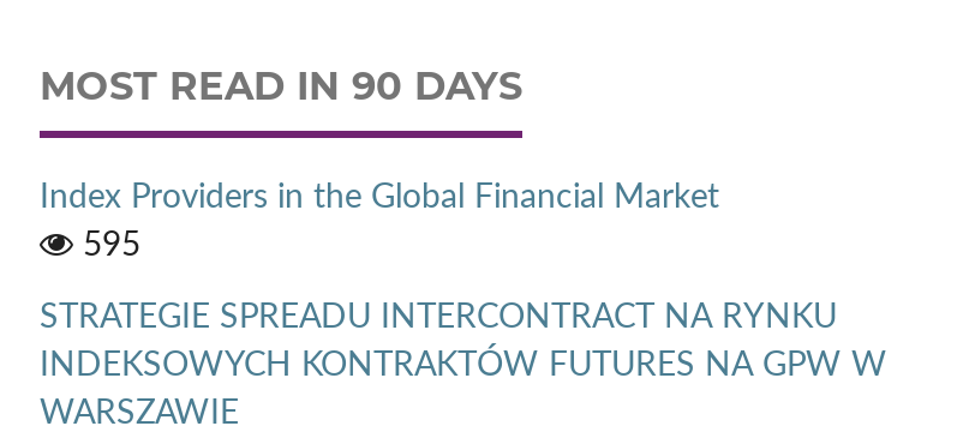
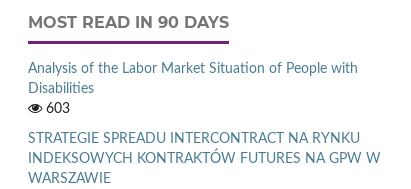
[40,180,719,262] Index Providers in the Global Financial Market | 595 -> [28,62,358,116] Analysis of the Labor Market Situation of People with | Disabilities | 603

